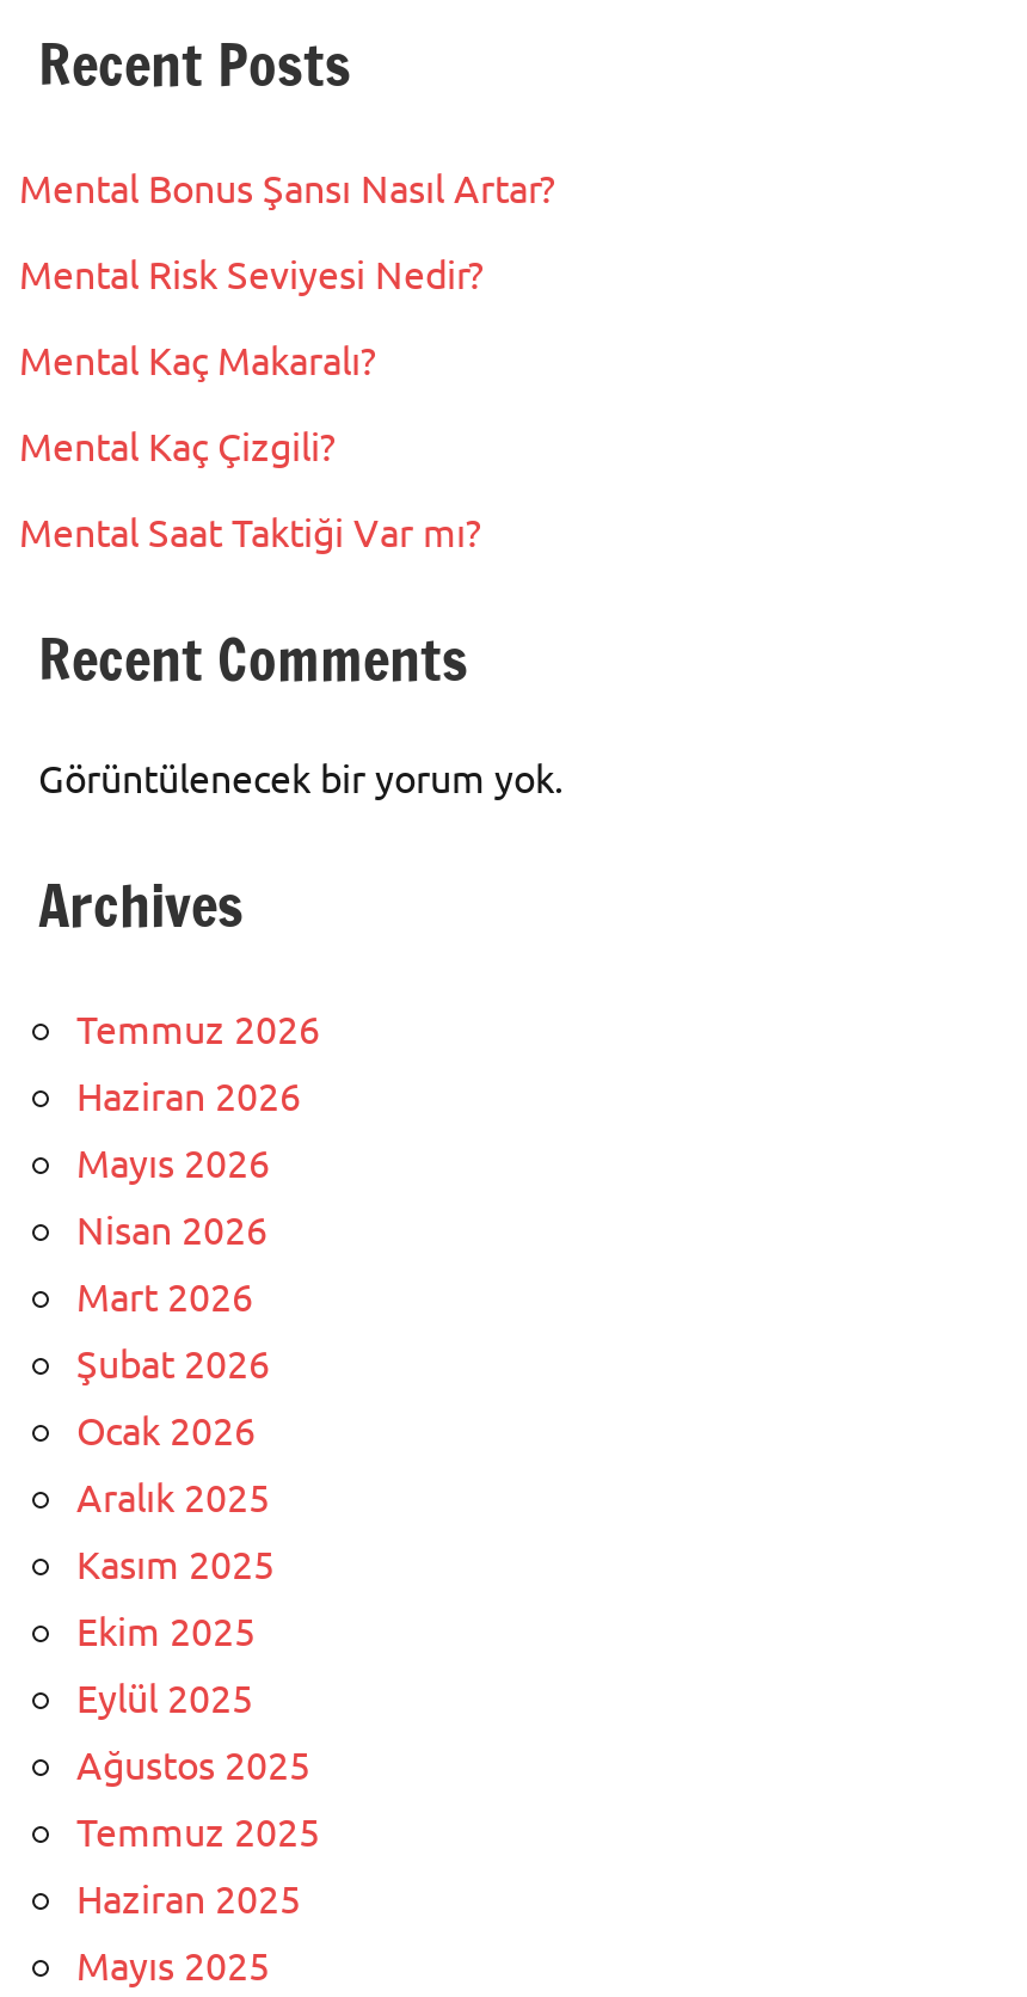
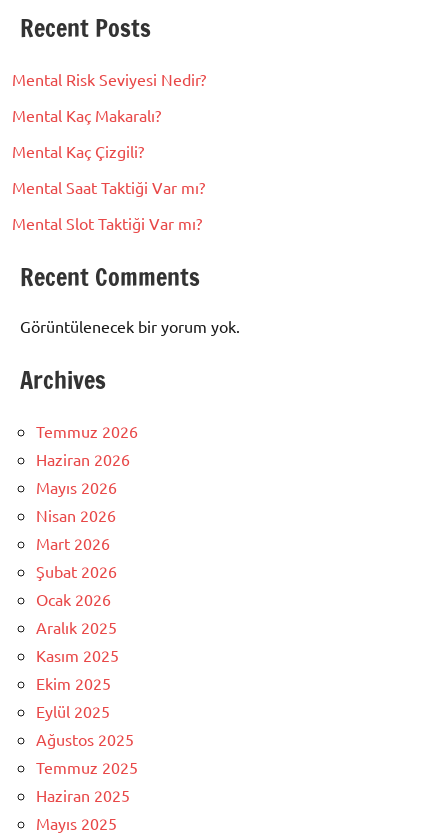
[19,161,554,209] Mental Bonus Şansı Nasıl Artar? -> none
moved [19,247,482,553] -> [12,69,206,197]: Mental Risk Seviyesi Nedir? | Mental Kaç Makaralı? | Mental Kaç Çizgili? | Mental Saat Taktiği Var mı?
none -> [12,213,202,233] Mental Slot Taktiği Var mı?

